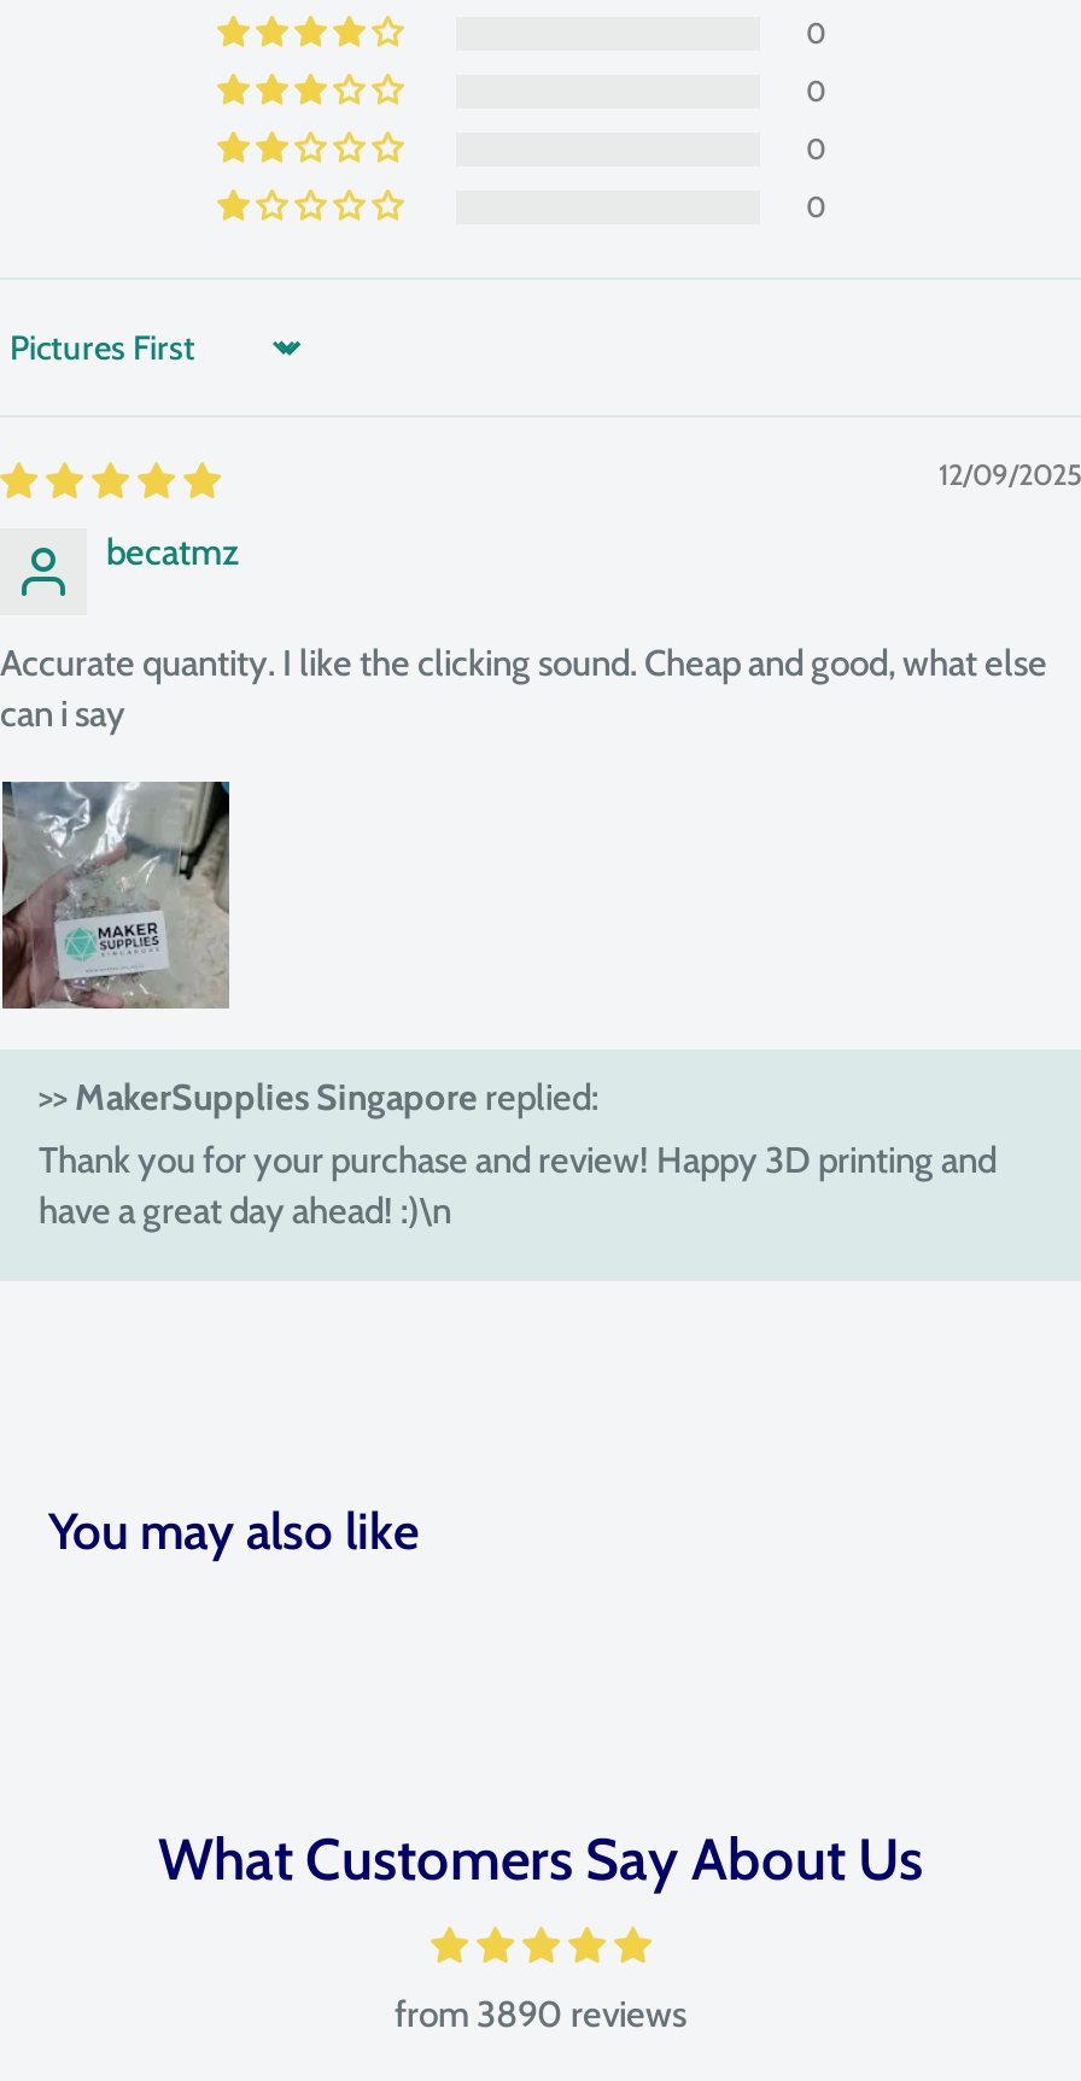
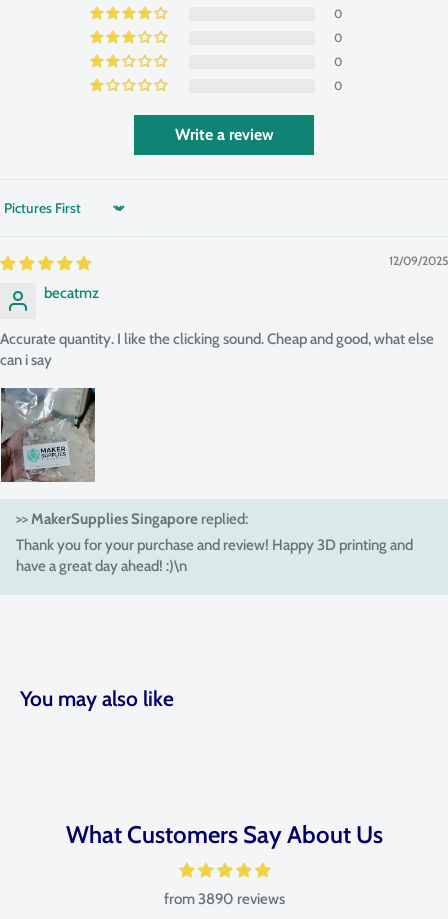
none -> [174,125,273,144] Write a review

